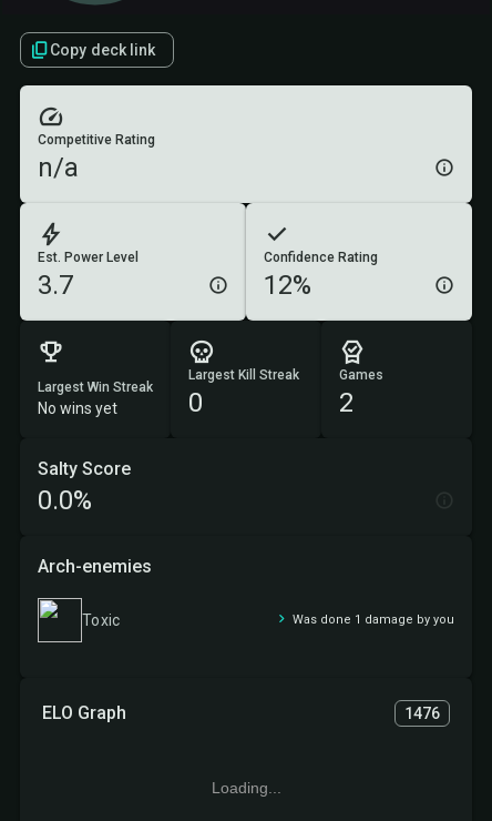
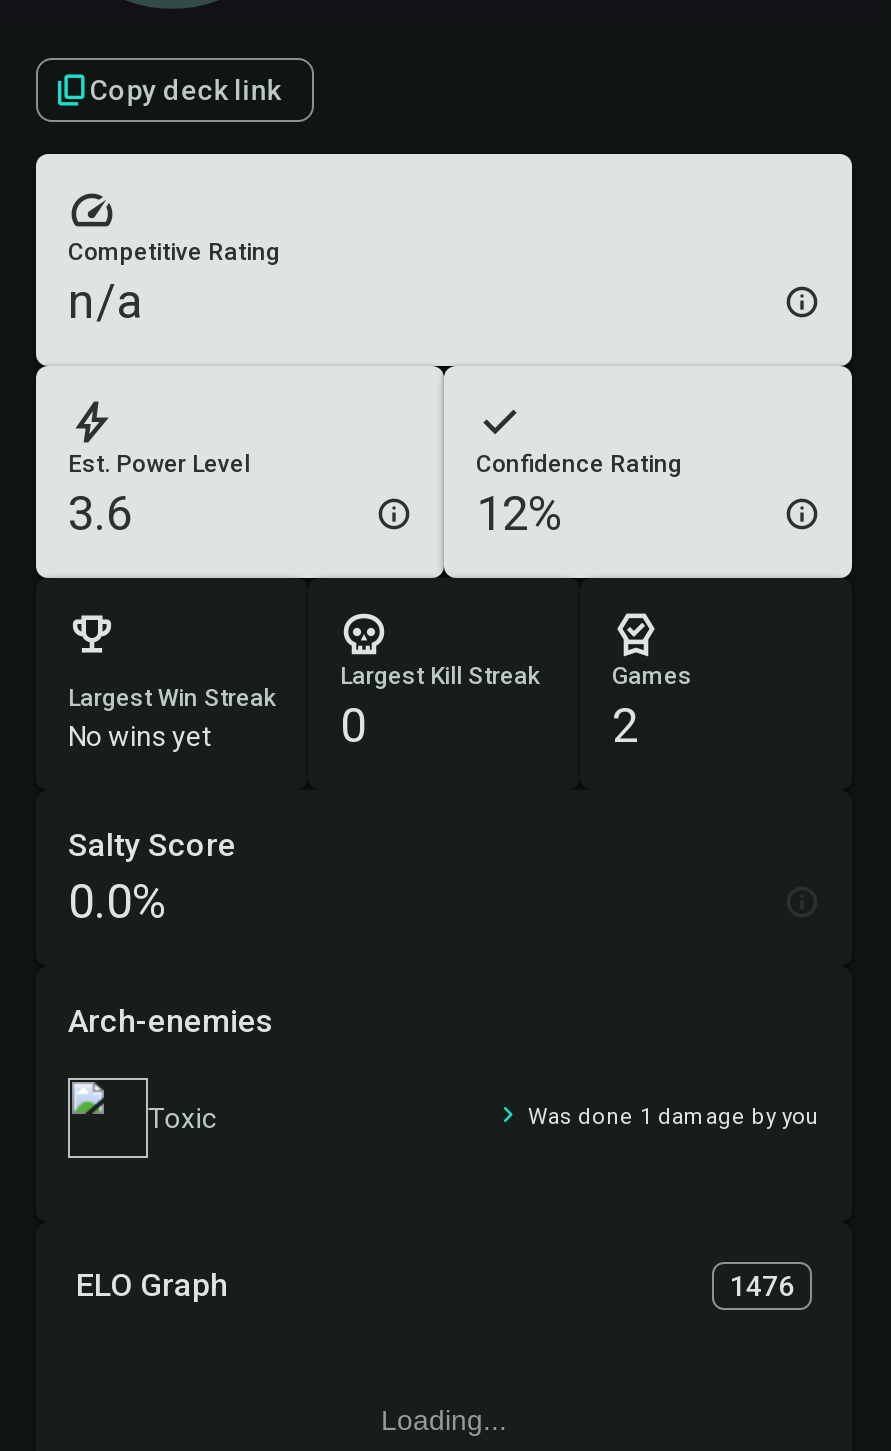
[38,270,73,301] 3.7 -> [68,486,132,542] 3.6

